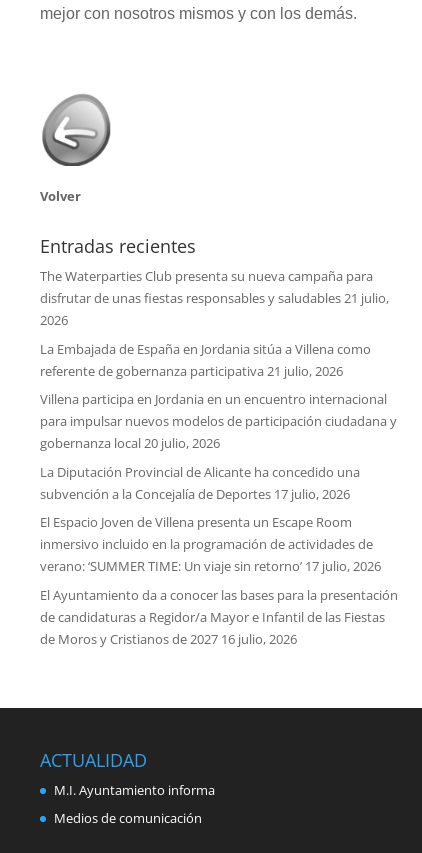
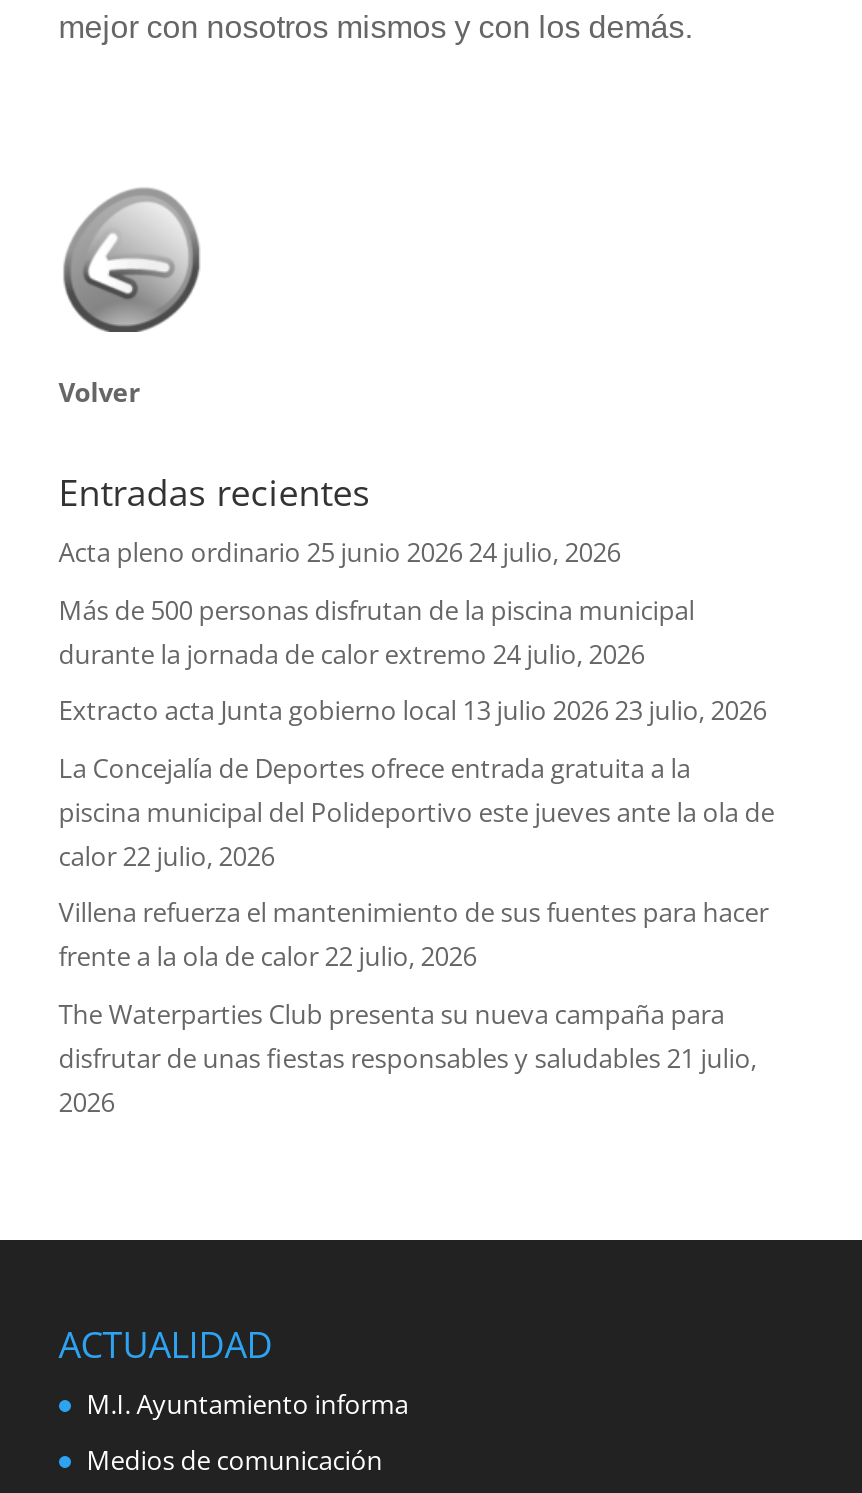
none -> [59,534,775,974] Acta pleno ordinario 25 junio 2026 24 julio, 2026 | Más de 500 personas disfrutan de la piscina municipal | durante la jornada de calor extremo 24 julio, 2026 | Extracto acta Junta gobierno local 13 julio 2026 23 julio, 2026 | La Concejalía de Deportes ofrece entrada gratuita a la | piscina municipal del Polideportivo este jueves ante la ola de | calor 22 julio, 2026 | Villena refuerza el mantenimiento de sus fuentes para hacer | frente a la ola de calor 22 julio, 2026
moved [40,267,389,329] -> [59,995,757,1119]: The Waterparties Club presenta su nueva campaña para | disfrutar de unas fiestas responsables y saludables 21 julio, | 2026
[40,339,398,647] La Embajada de España en Jordania sitúa a Villena como | referente de gobernanza participativa 21 julio, 2026 | Villena participa en Jordania en un encuentro internacional | para impulsar nuevos modelos de participación ciudadana y | gobernanza local 20 julio, 2026 | La Diputación Provincial de Alicante ha concedido una | subvención a la Concejalía de Deportes 17 julio, 2026 | El Espacio Joven de Villena presenta un Escape Room | inmersivo incluido en la programación de actividades de | verano: ‘SUMMER TIME: Un viaje sin retorno’ 17 julio, 2026 | El Ayuntamiento da a conocer las bases para la presentación | de candidaturas a Regidor/a Mayor e Infantil de las Fiestas | de Moros y Cristianos de 2027 16 julio, 2026 -> none

